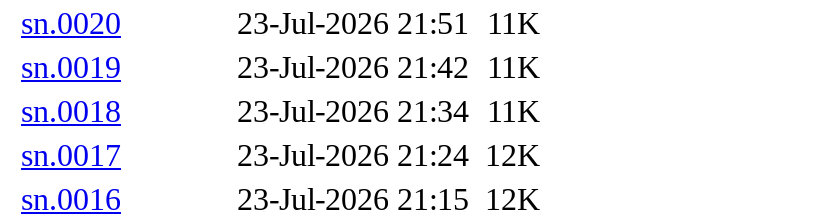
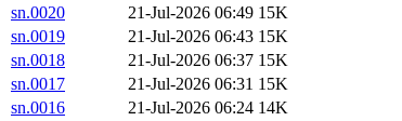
[237,7,541,41] 23-Jul-2026 21:51 11K -> [128,4,288,22] 21-Jul-2026 06:49 15K
[237,51,541,85] 23-Jul-2026 21:42 11K -> [128,27,288,46] 21-Jul-2026 06:43 15K
[237,95,541,129] 23-Jul-2026 21:34 11K -> [128,51,288,70] 21-Jul-2026 06:37 15K
[237,139,541,173] 23-Jul-2026 21:24 12K -> [128,75,288,93] 21-Jul-2026 06:31 15K
[237,183,541,217] 23-Jul-2026 21:15 12K -> [128,99,288,117] 21-Jul-2026 06:24 14K

